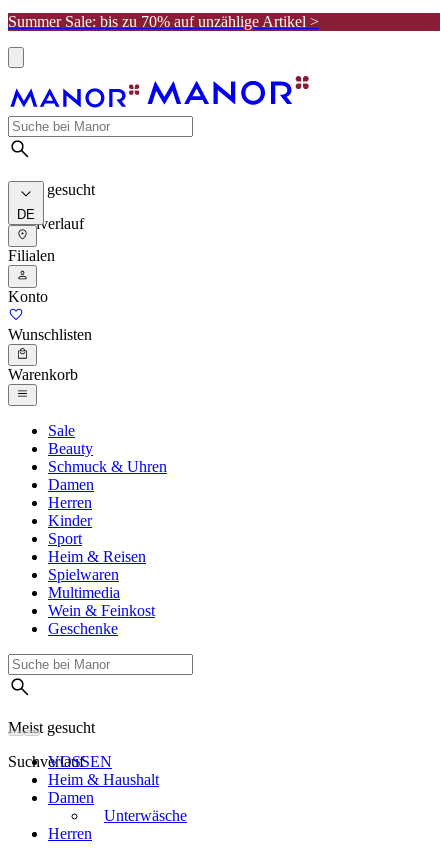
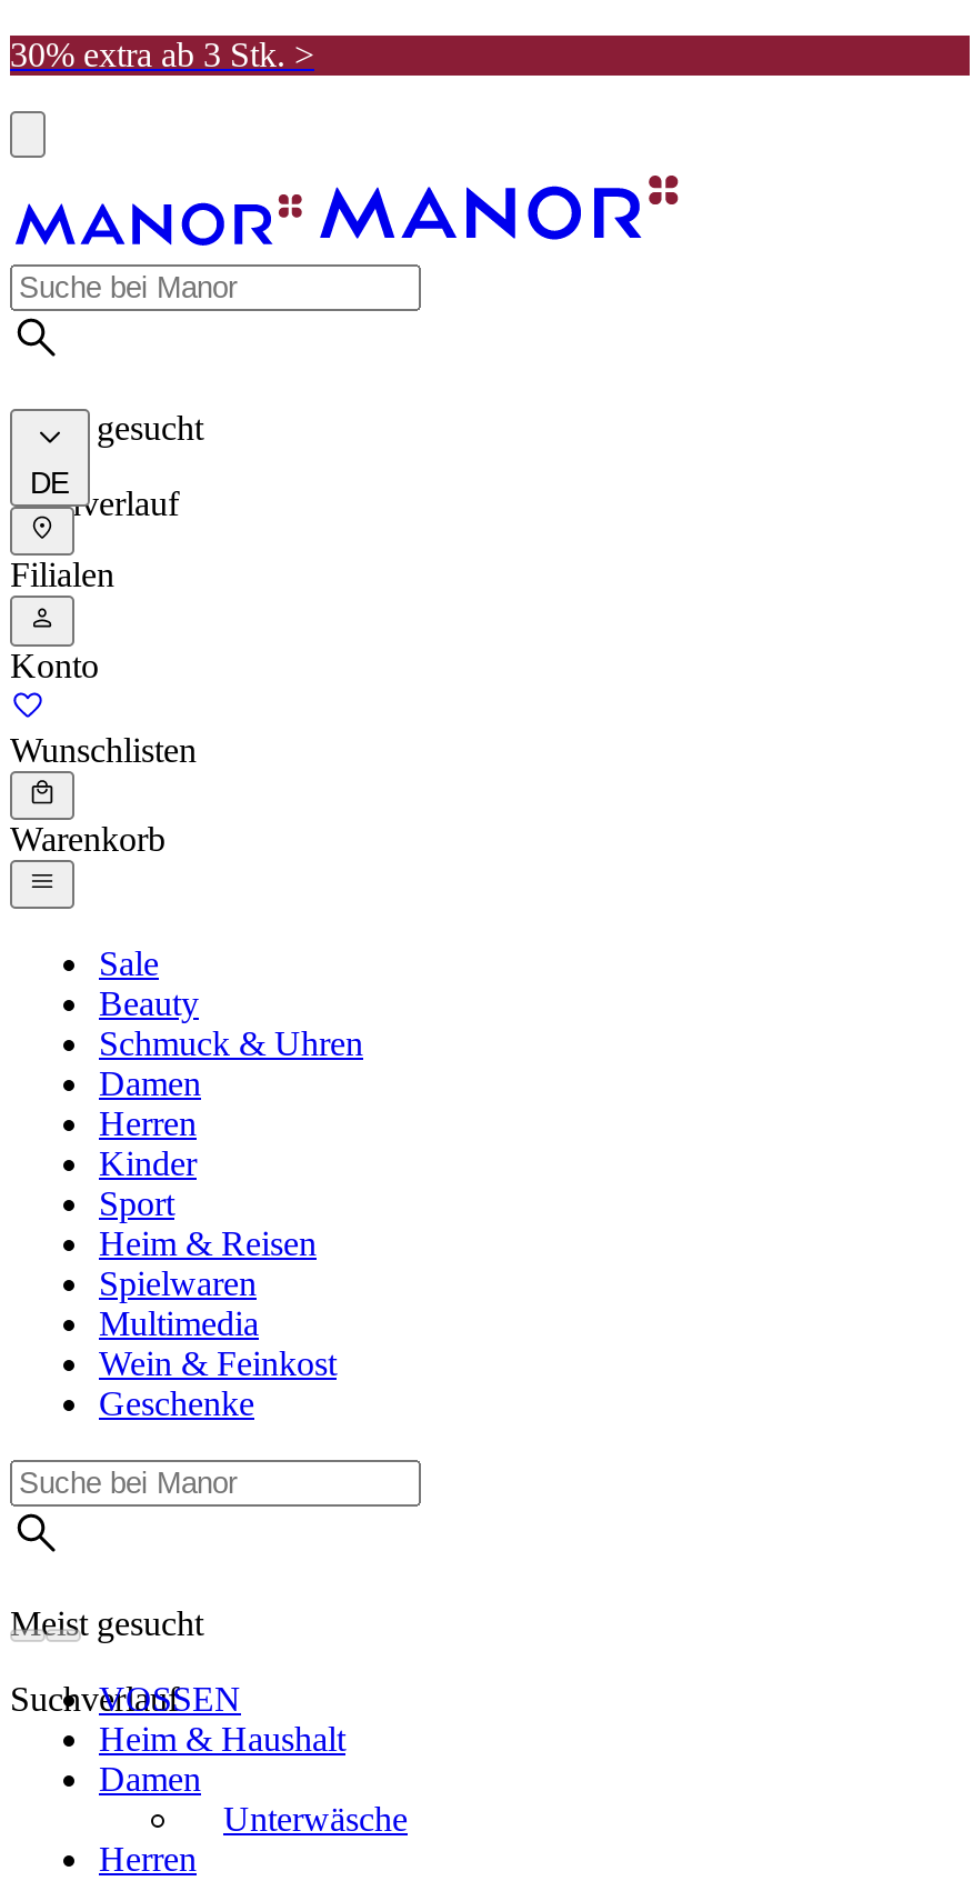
[8,13,319,30] Summer Sale: bis zu 70% auf unzählige Artikel > -> [10,36,314,73] 30% extra ab 3 Stk. >

